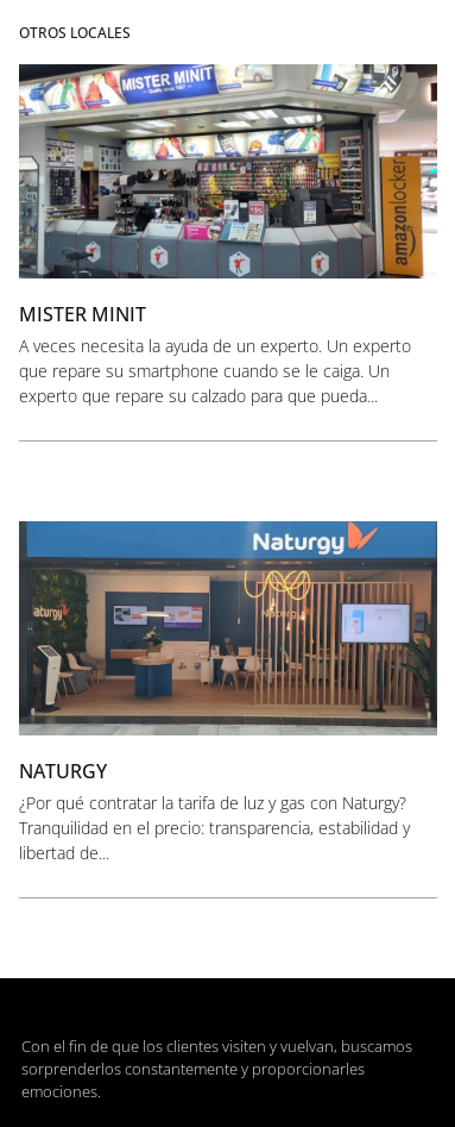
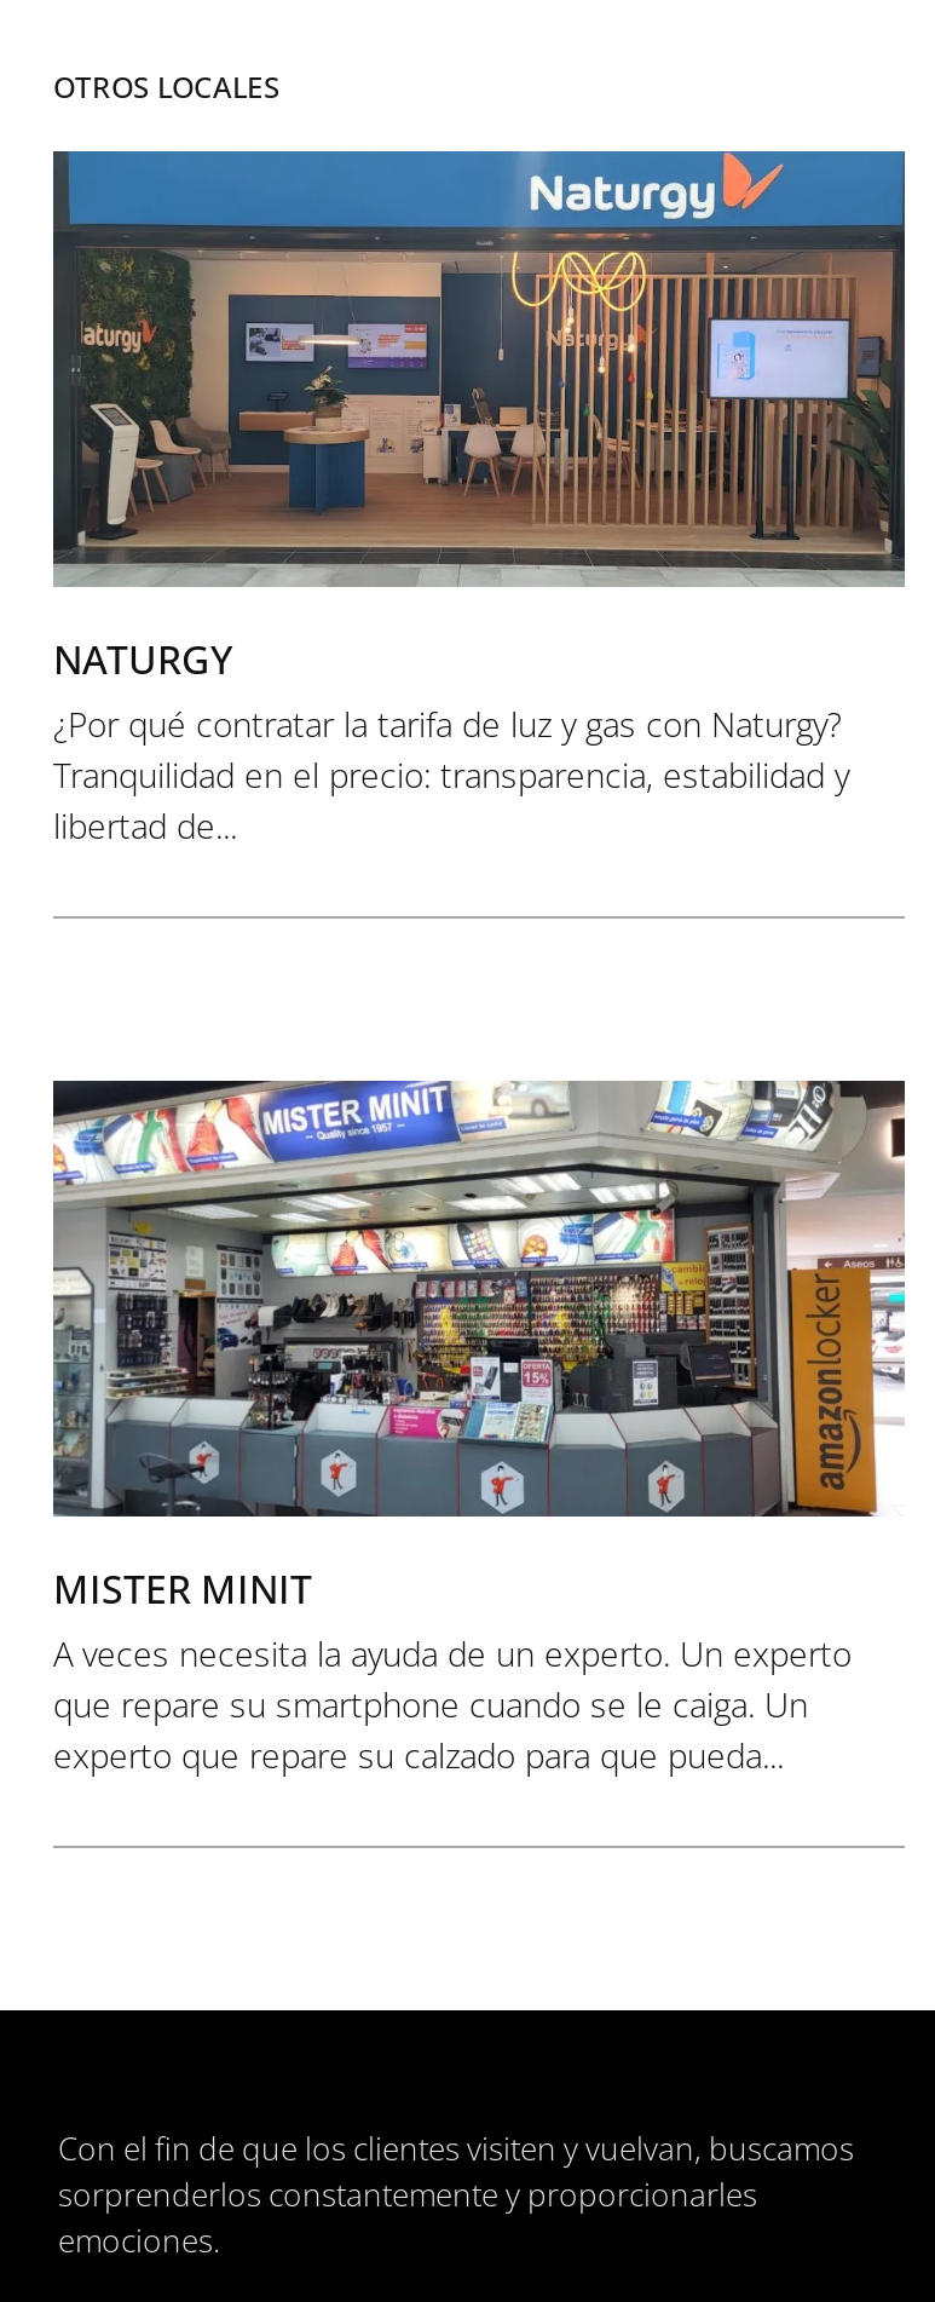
moved [17,62,440,407] -> [48,1076,910,1778]: [image] | MISTER MINIT | A veces necesita la ayuda de un experto. Un experto | que repare su smartphone cuando se le caiga. Un | experto que repare su calzado para que pueda...
moved [18,520,438,864] -> [51,149,907,848]: [image] | NATURGY | ¿Por qué contratar la tarifa de luz y gas con Naturgy? | Tranquilidad en el precio: transparencia, estabilidad y | libertad de...

